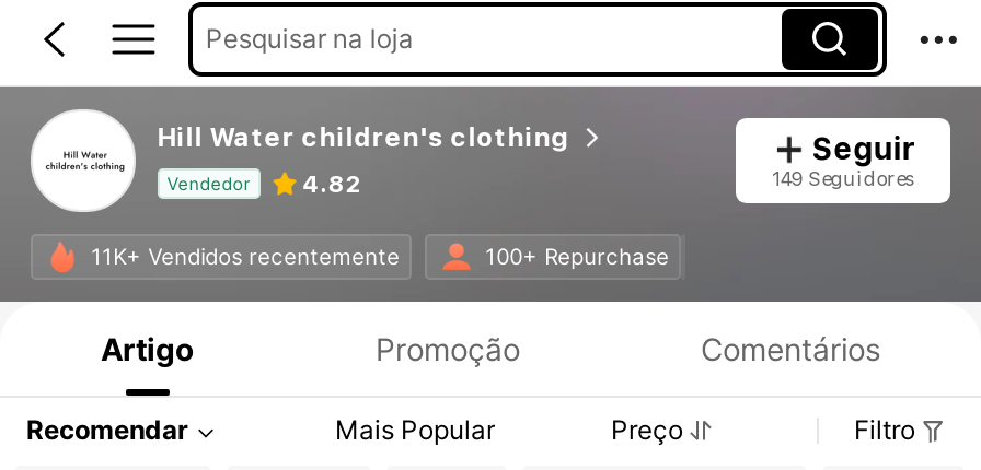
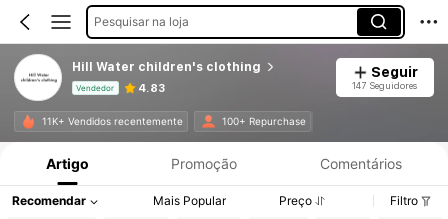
[302,171,361,200] 4.82 -> [138,82,165,95] 4.83
[771,166,914,190] 149 Seguidores -> [352,80,417,91] 147 Seguidores

